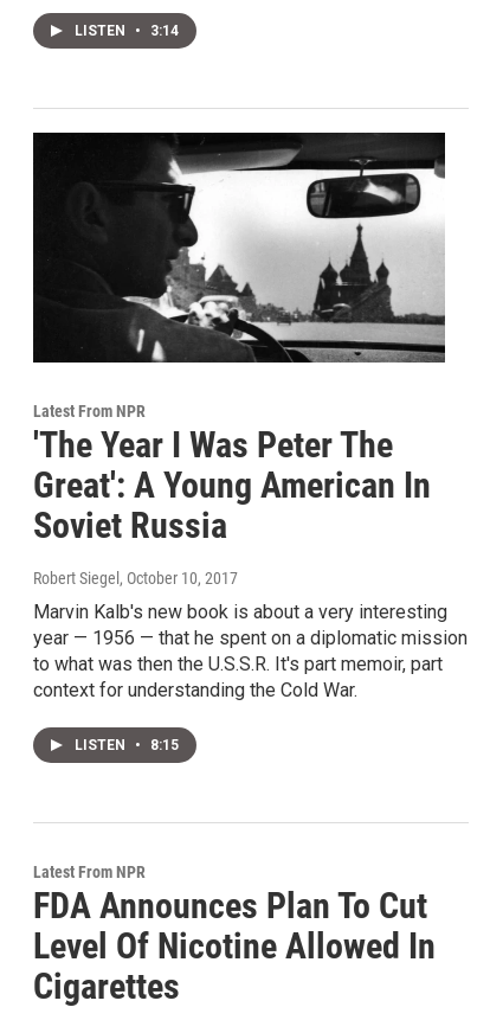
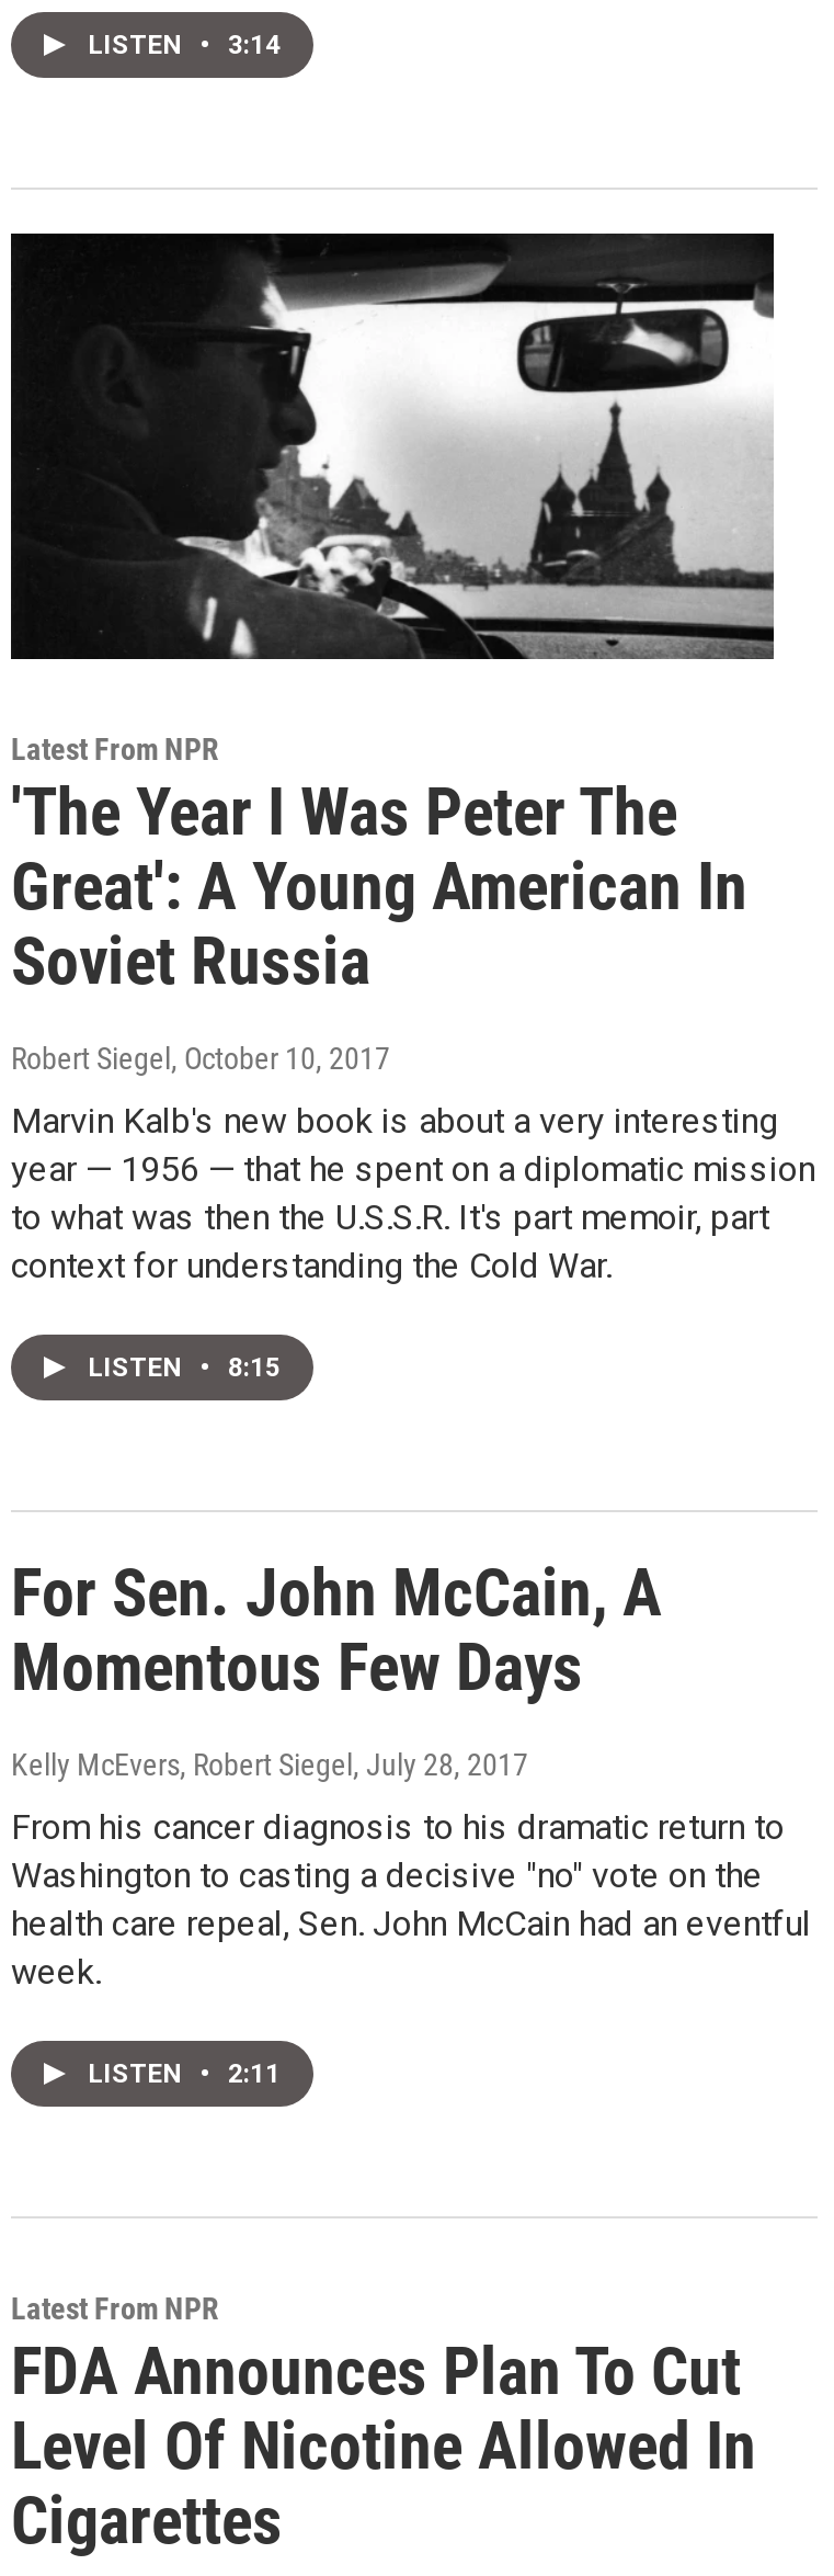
none -> [11,1554,811,2089] For Sen. John McCain, A | Momentous Few Days | Kelly McEvers, Robert Siegel, July 28, 2017 | From his cancer diagnosis to his dramatic return to | Washington to casting a decisive "no" vote on the | health care repeal, Sen. John McCain had an eventful | week. | LISTEN • 2:11

